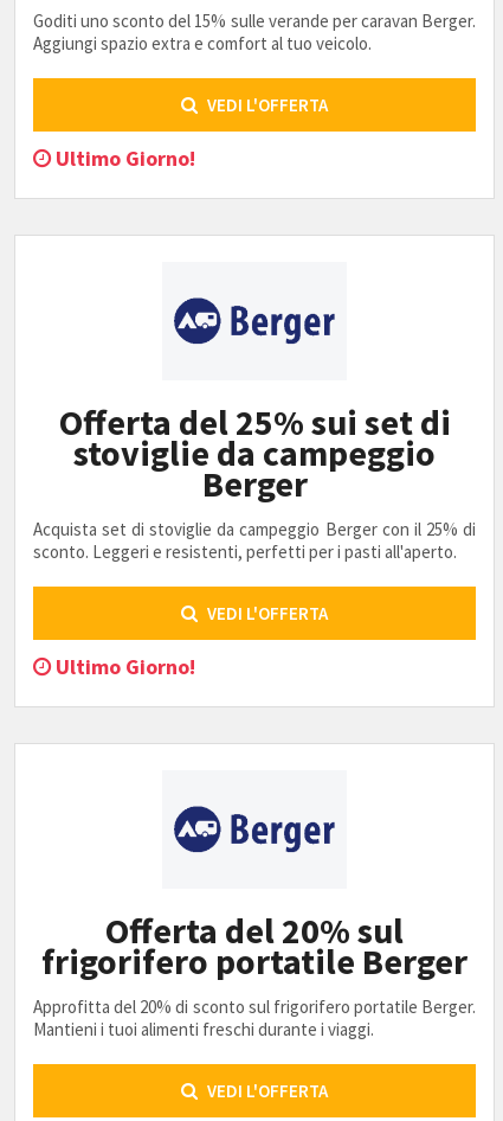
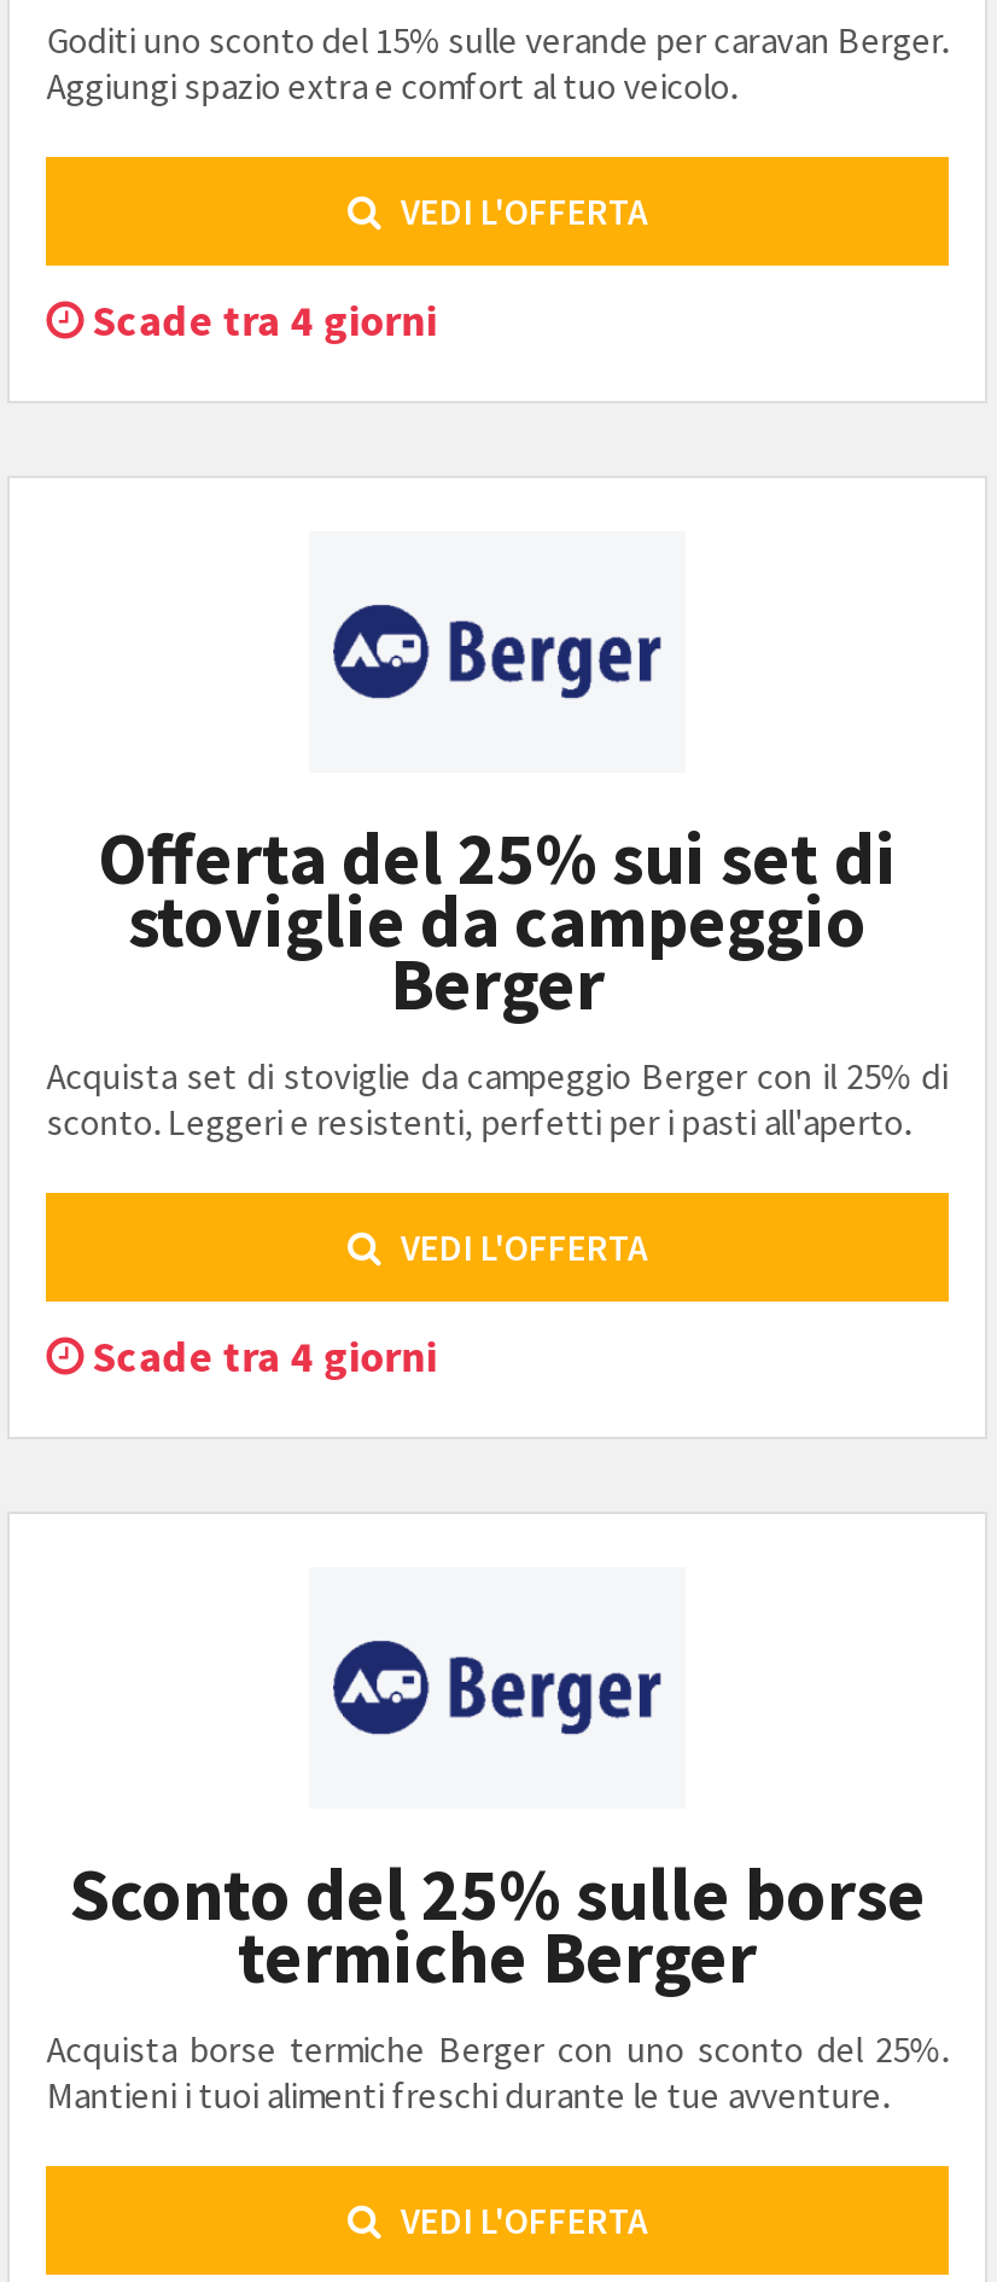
[51,145,196,172] Ultimo Giorno! -> [83,292,437,348] Scade tra 4 giorni
[51,653,196,680] Ultimo Giorno! -> [83,1328,437,1384] Scade tra 4 giorni
[33,908,476,1041] Offerta del 20% sul | frigorifero portatile Berger | Approfitta del 20% di sconto sul frigorifero portatile Berger. | Mantieni i tuoi alimenti freschi durante i viaggi. -> [46,1848,948,2118] Sconto del 25% sulle borse | termiche Berger | Acquista borse termiche Berger con uno sconto del 25%. | Mantieni i tuoi alimenti freschi durante le tue avventure.

